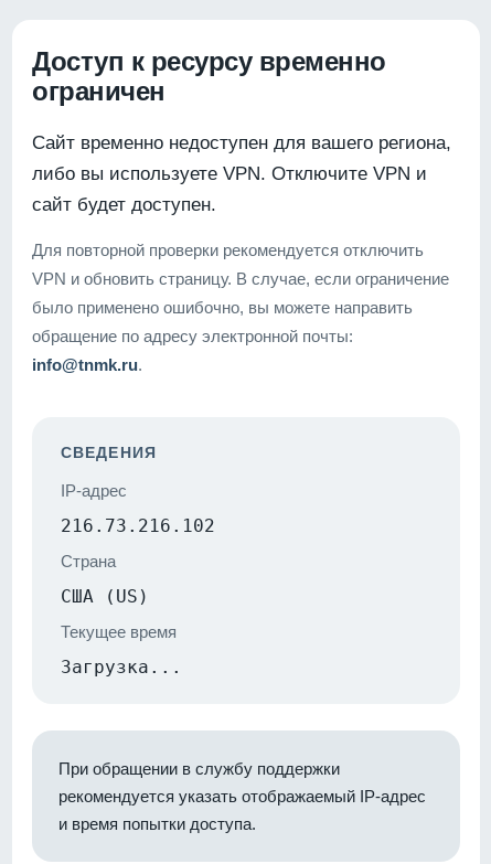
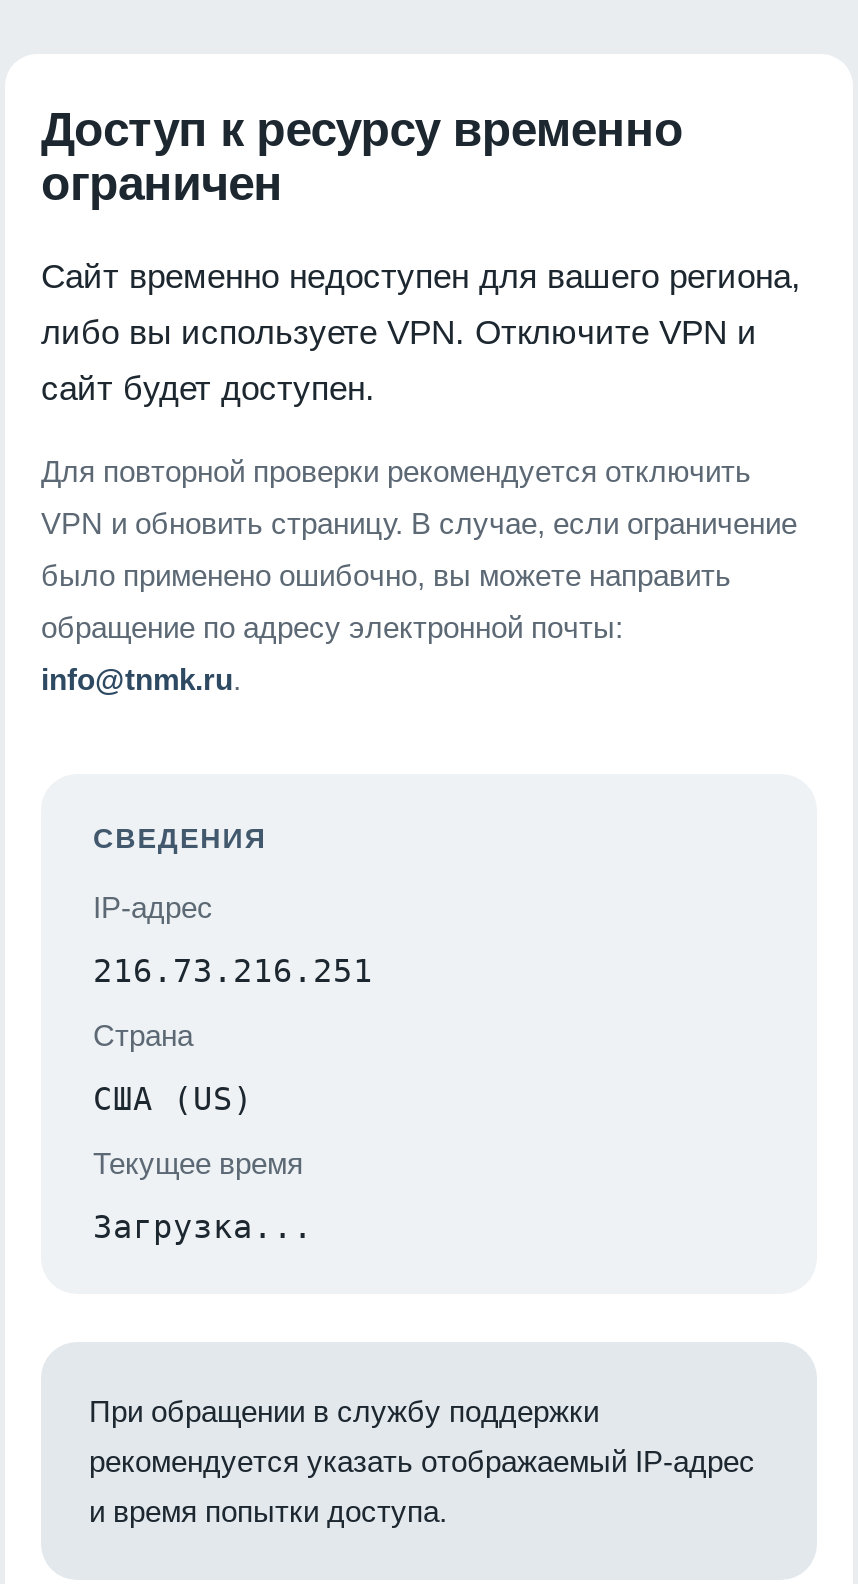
[61,515,215,536] 216.73.216.102 -> [93,951,373,989] 216.73.216.251

